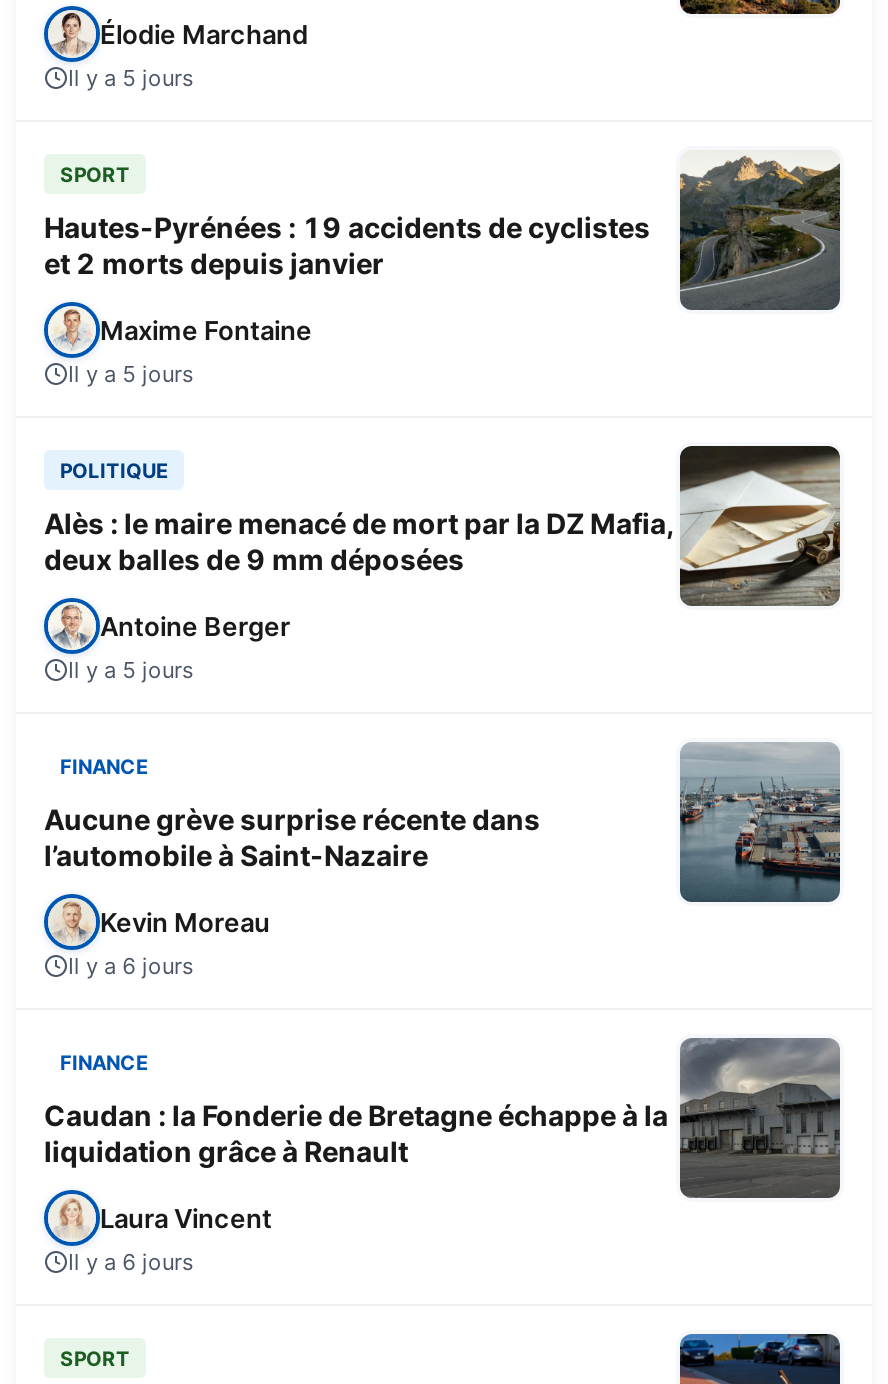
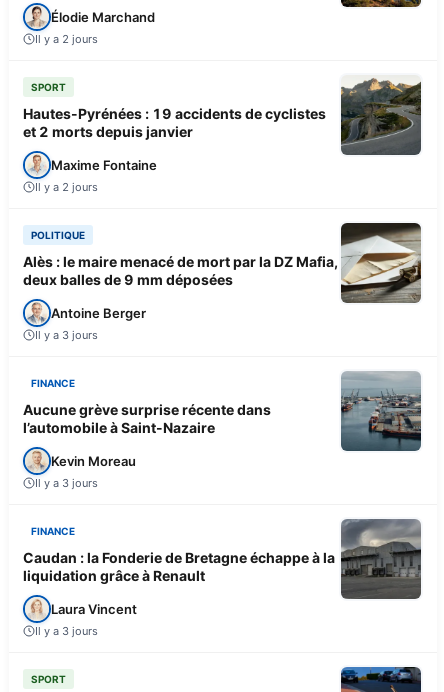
[68,63,194,91] Il y a 5 jours -> [35,32,98,46] Il y a 2 jours
[68,359,194,387] Il y a 5 jours -> [35,180,98,194] Il y a 2 jours
[68,655,194,683] Il y a 5 jours -> [35,328,98,342] Il y a 3 jours
[68,951,194,979] Il y a 6 jours -> [35,476,98,490] Il y a 3 jours
[68,1247,194,1275] Il y a 6 jours -> [35,624,98,638] Il y a 3 jours

